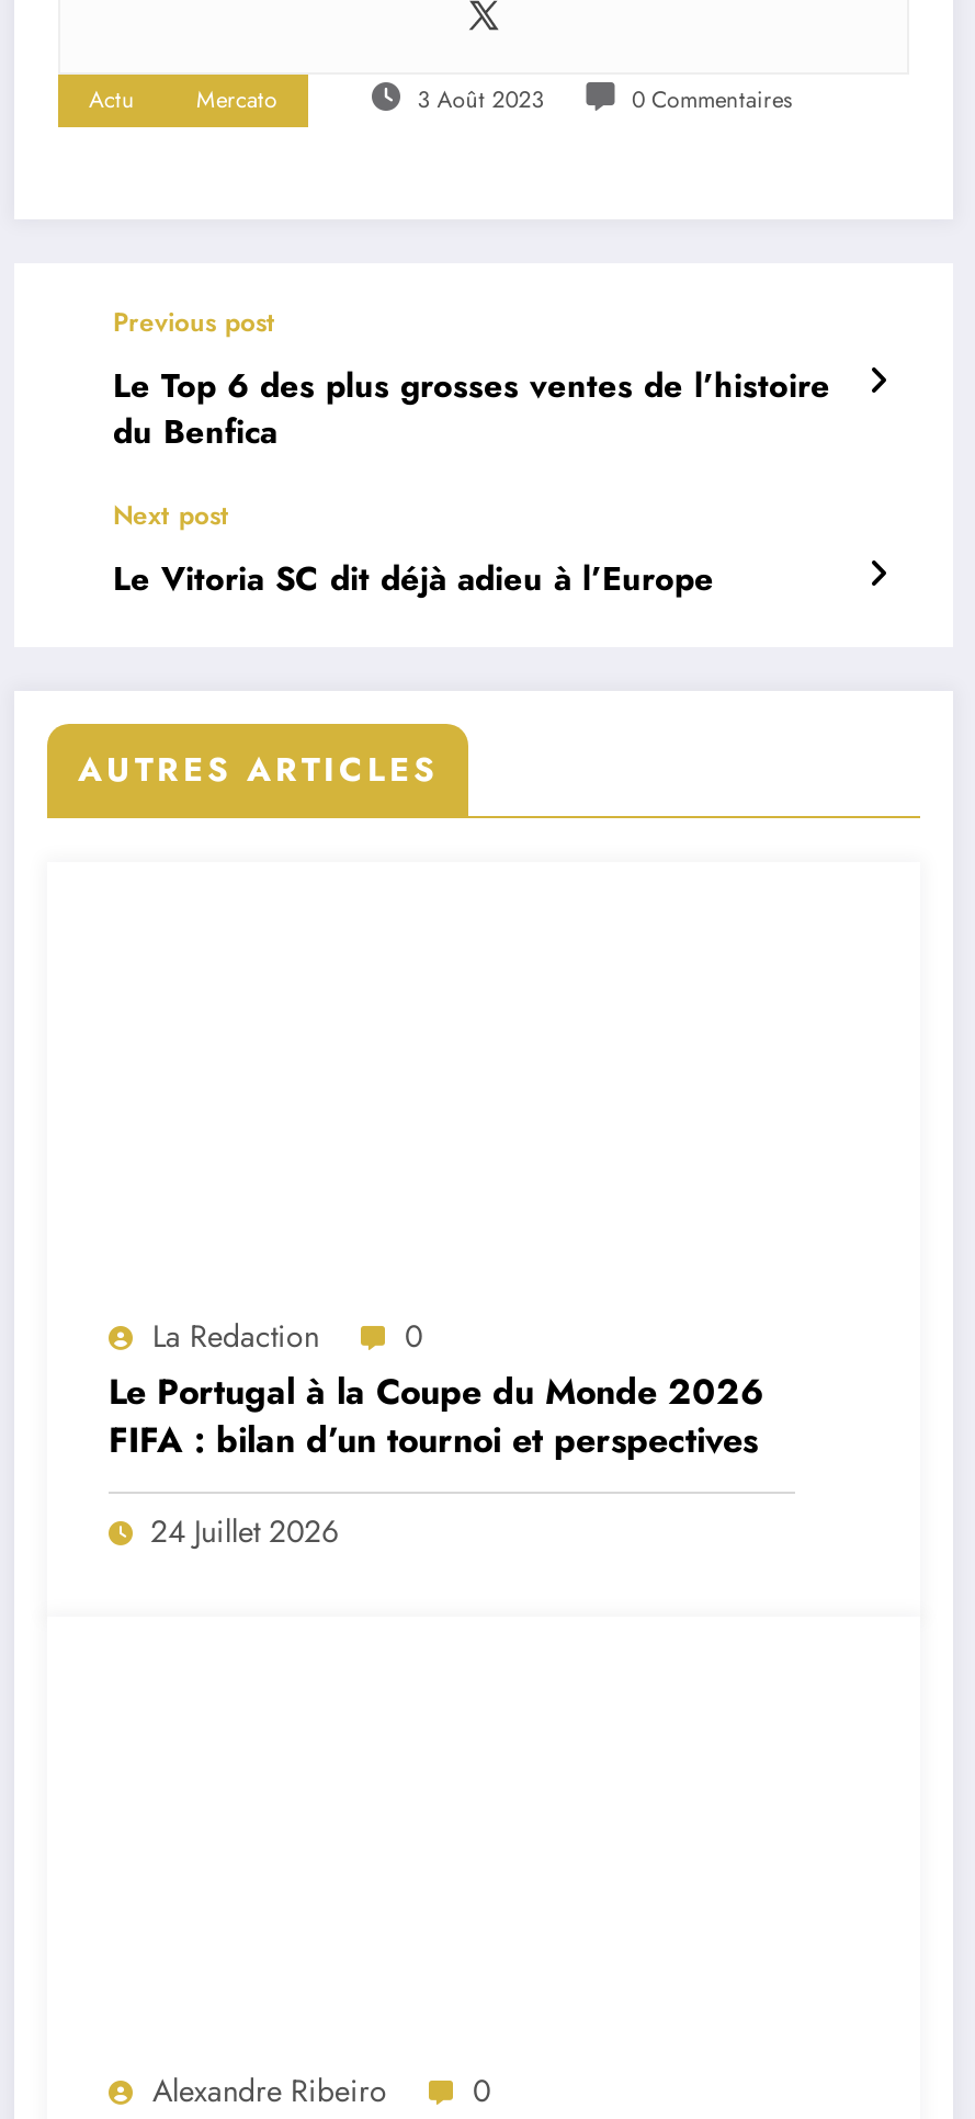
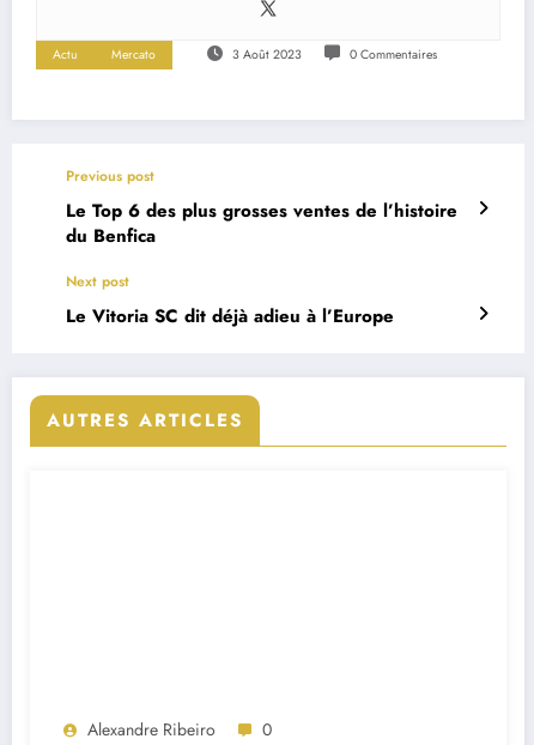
[109,1314,764,1553] La Redaction | 0 | Le Portugal à la Coupe du Monde 2026 | FIFA : bilan d’un tournoi et perspectives | 24 Juillet 2026 -> none

